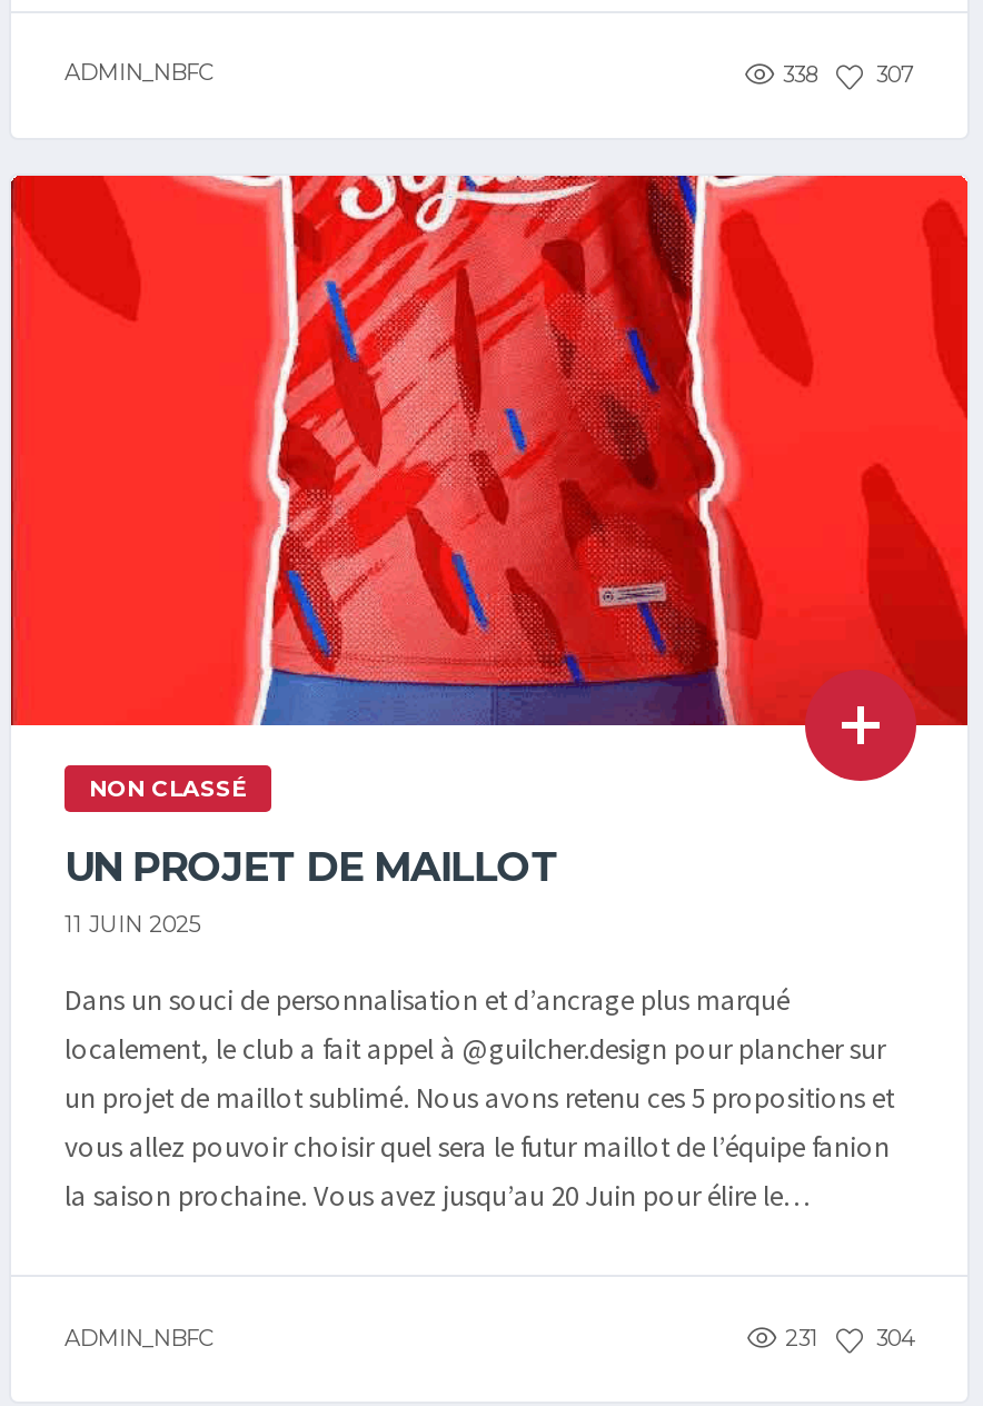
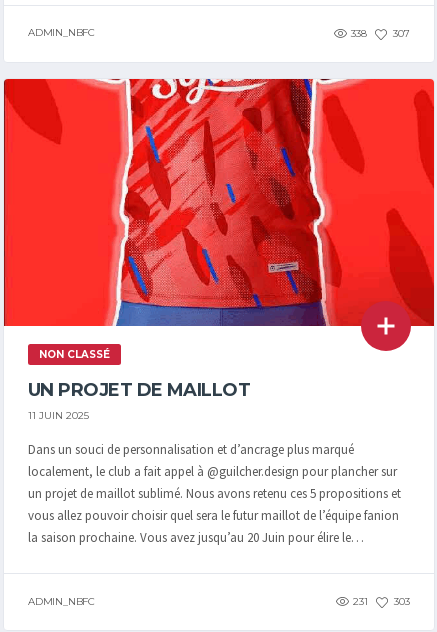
[785,1324,914,1353] 231 304 -> [353,595,410,608] 231 303

